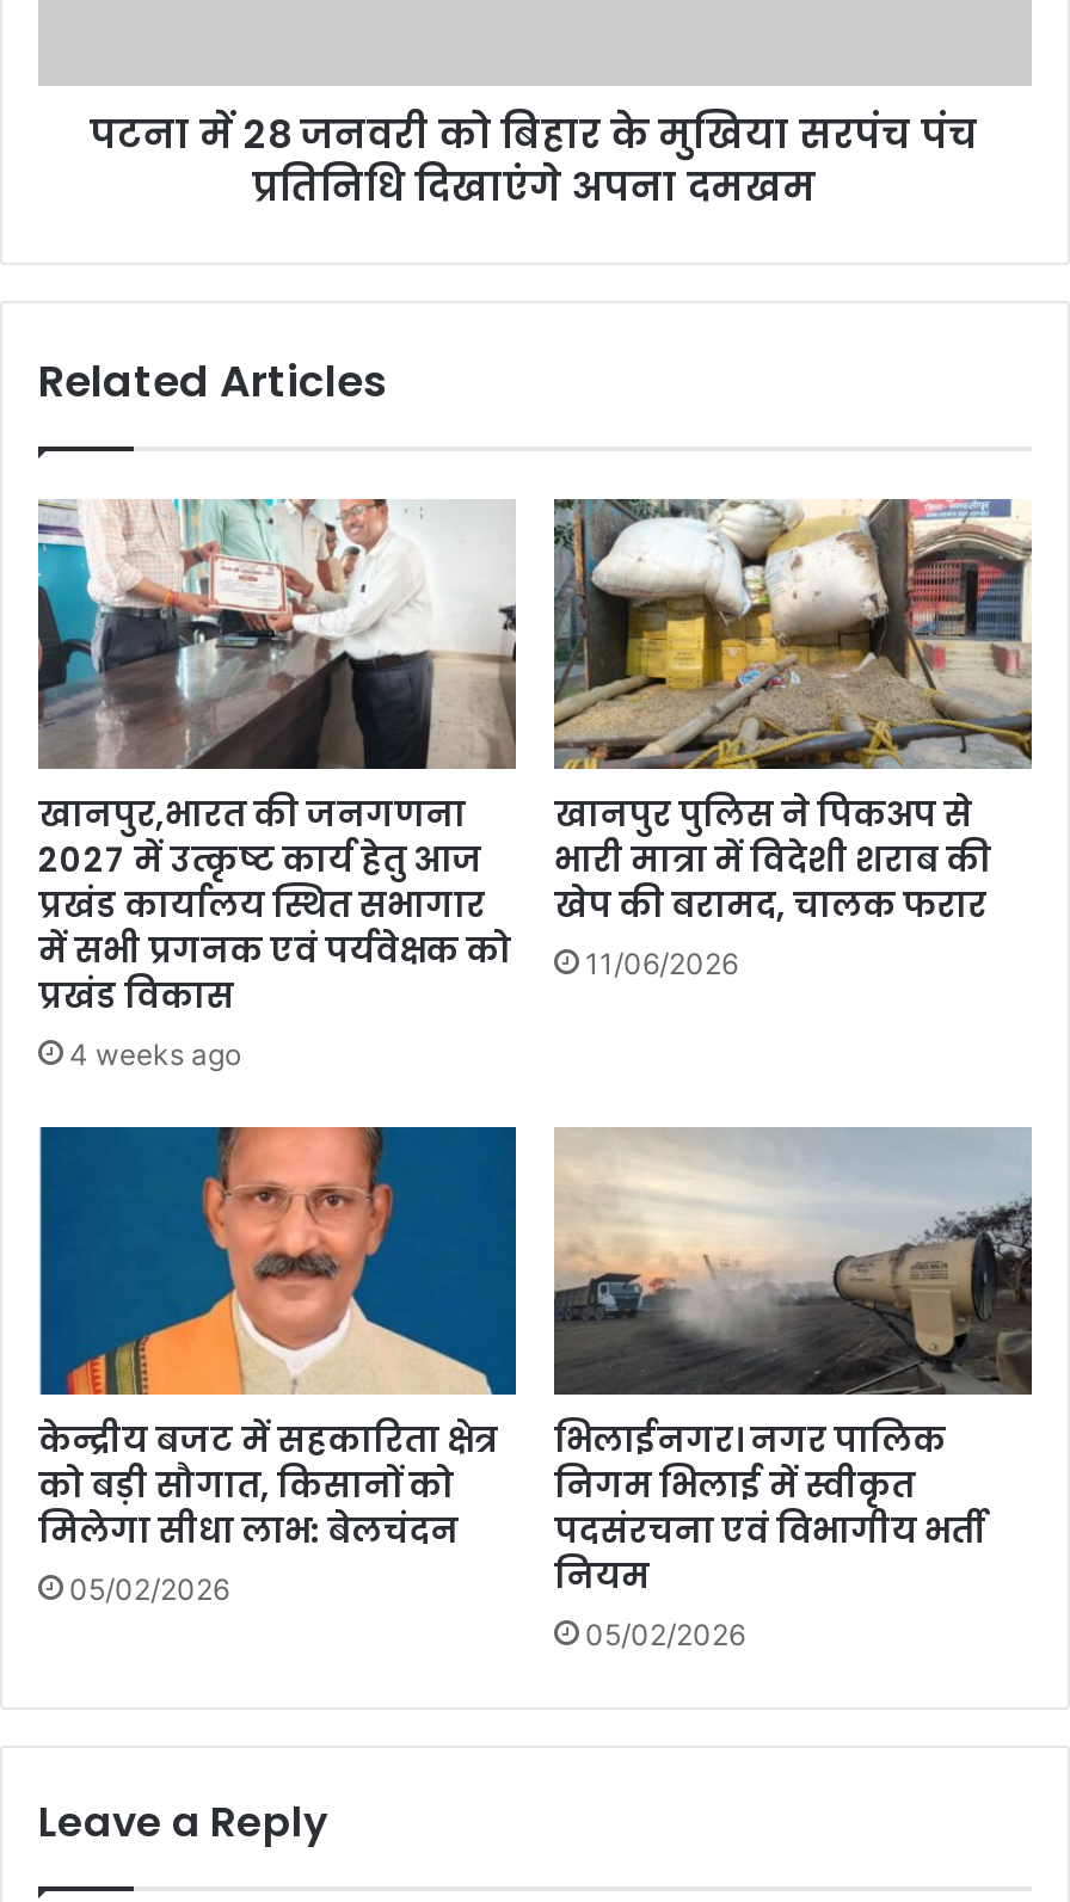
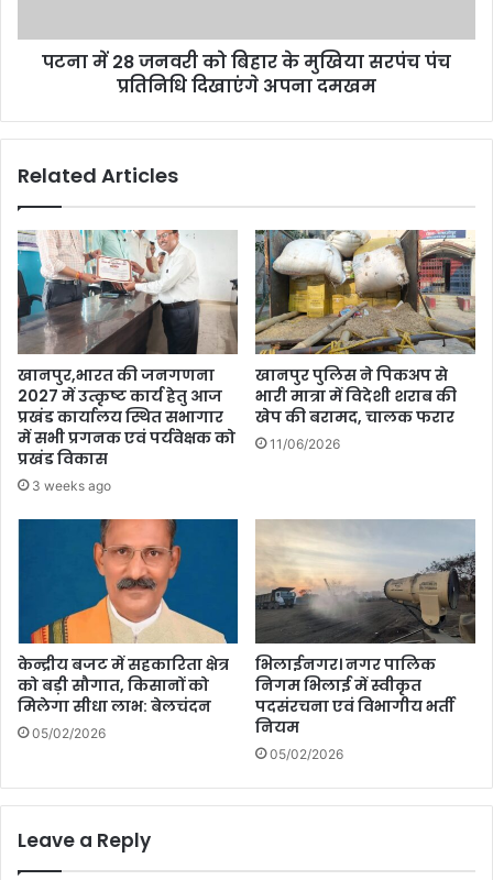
[69,1036,241,1071] 4 weeks ago -> [32,477,111,494] 3 weeks ago

